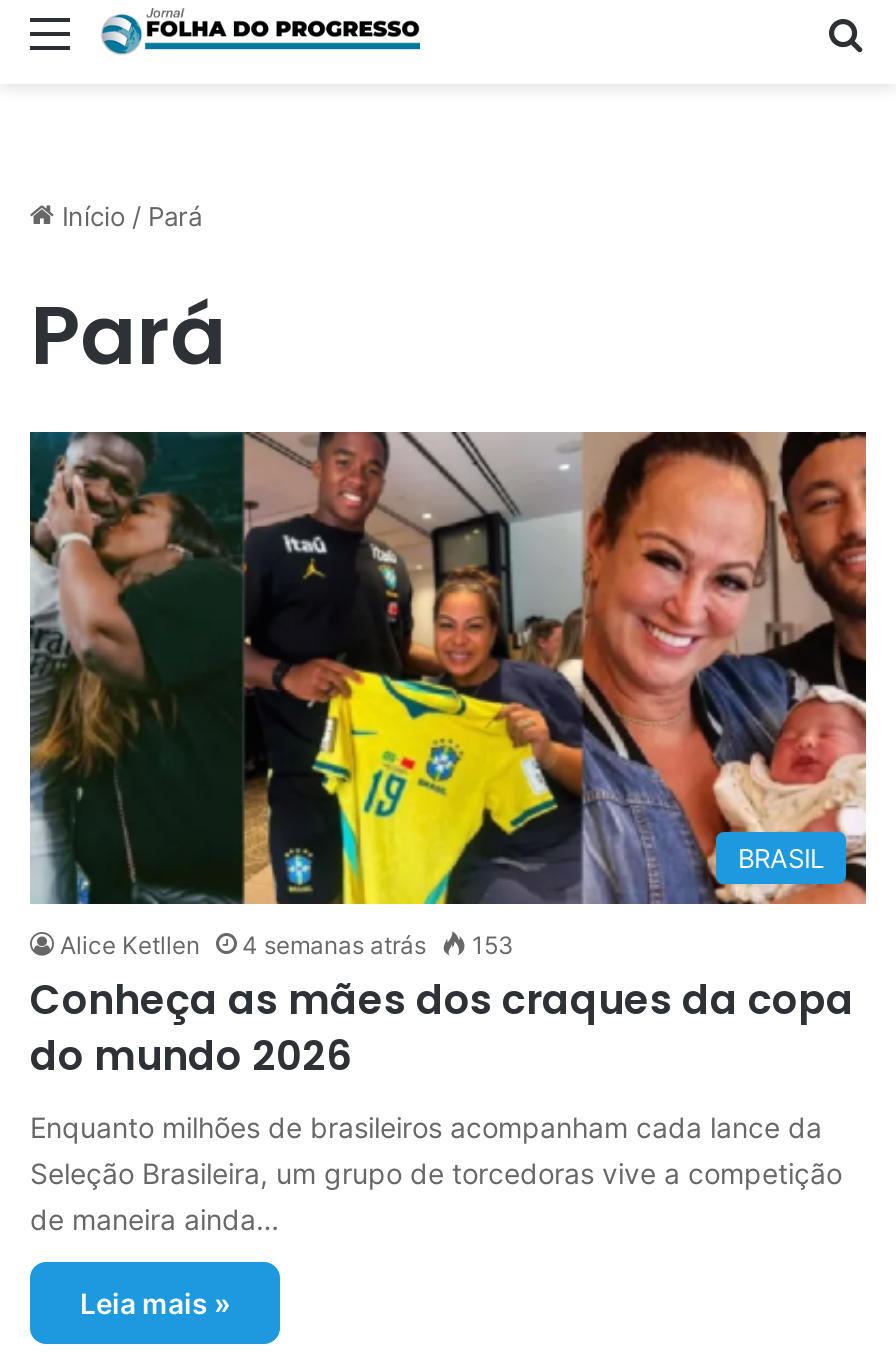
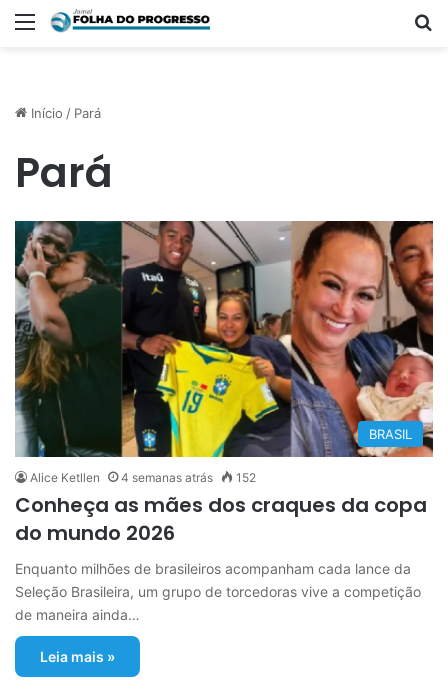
[60,930,514,960] Alice Ketllen 4 semanas atrás 153 -> [30,470,256,485] Alice Ketllen 4 semanas atrás 152

